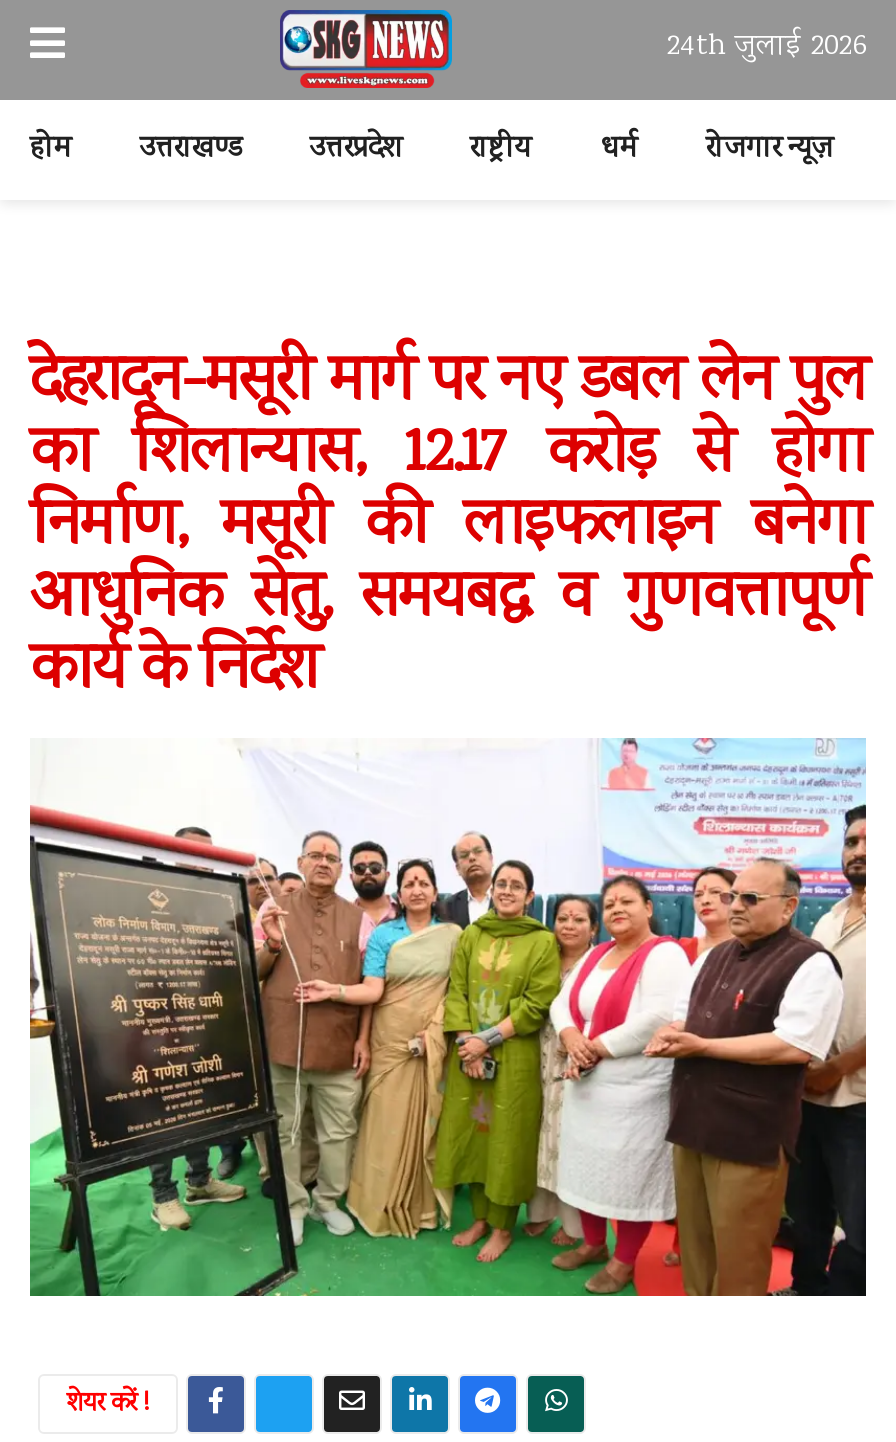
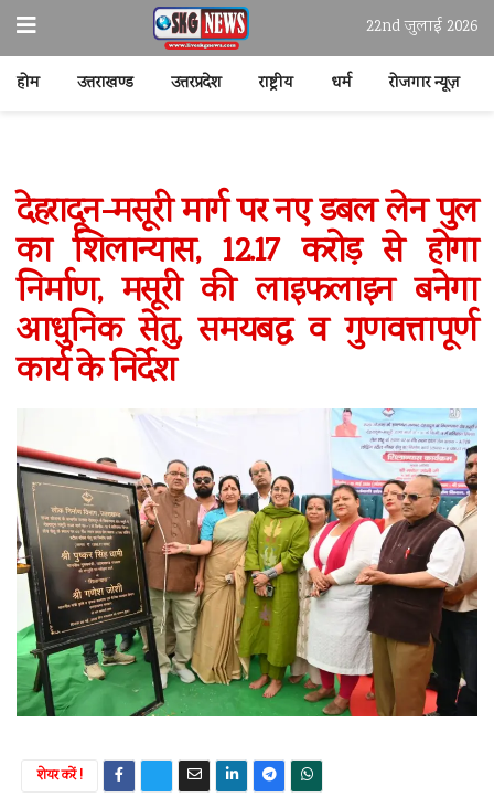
[666,26,866,70] 24th जुलाई 2026 -> [366,15,477,40] 22nd जुलाई 2026

